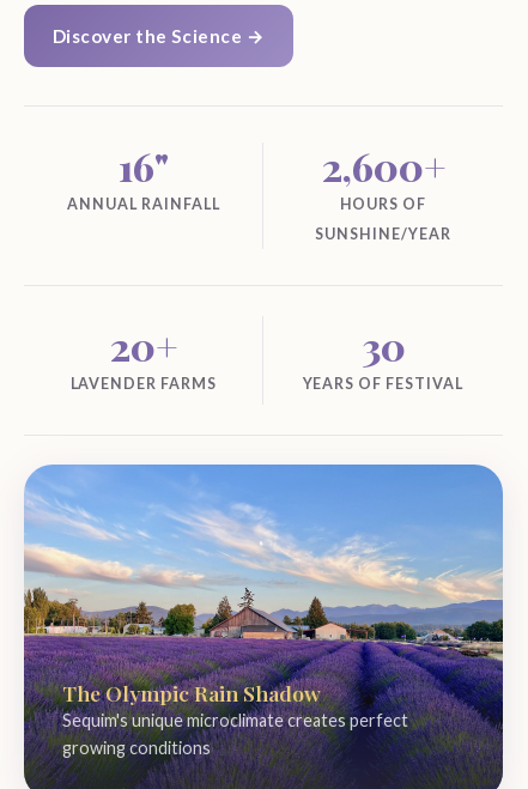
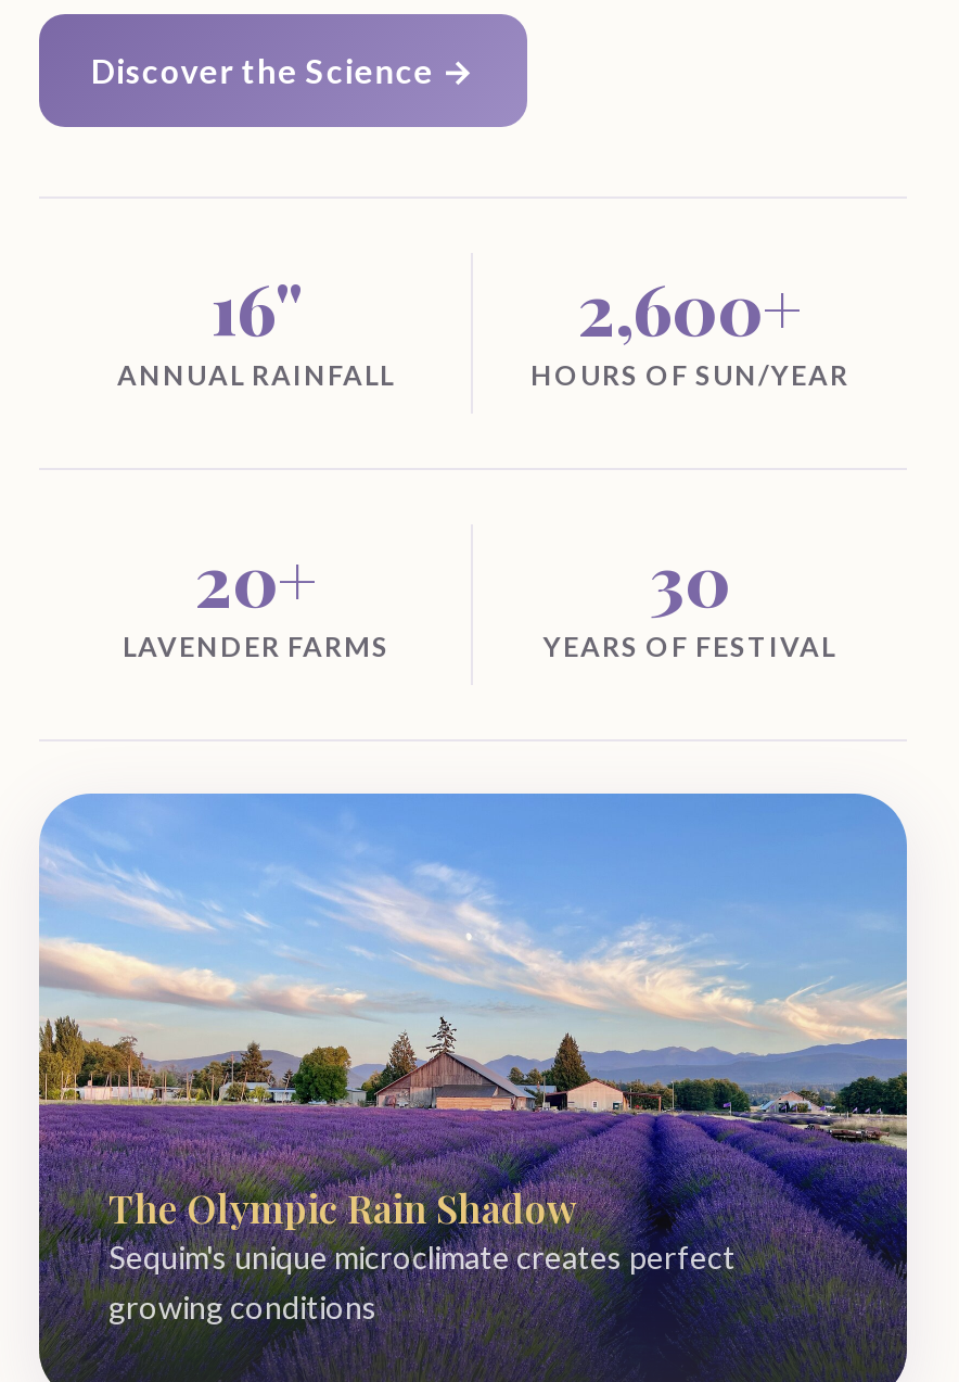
[315,195,451,243] HOURS OF | SUNSHINE/YEAR -> [530,359,849,392] HOURS OF SUN/YEAR

